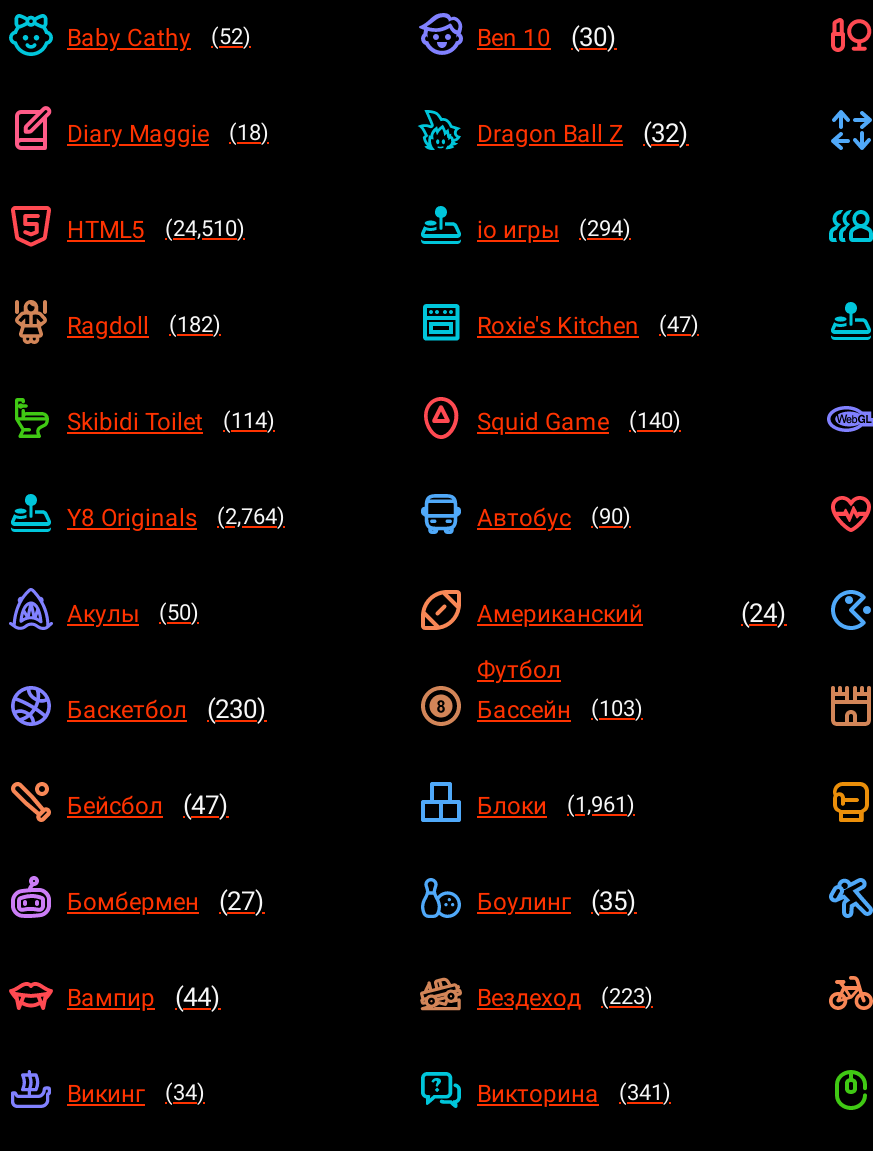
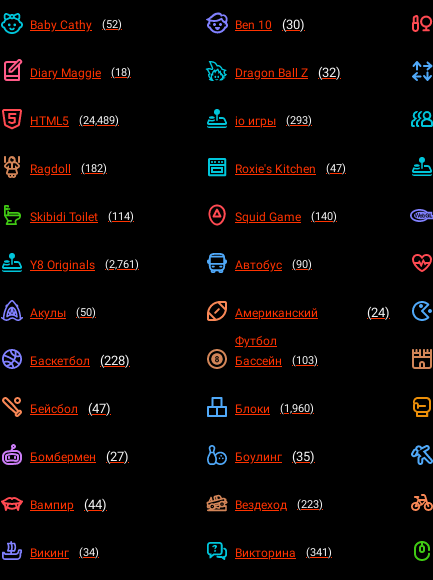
[67,216,237,244] HTML5 24,510 -> [30,114,115,128] HTML5 24,489
[587,216,623,242] 294 -> [290,114,308,127] 293
[67,504,277,532] Y8 Originals 2,764 -> [30,258,135,272] Y8 Originals 2,761
[67,694,257,724] Баскетбол 230 -> [30,353,125,368] Баскетбол 228
[477,792,627,820] Блоки 1,961 -> [235,402,310,416] Блоки 1,960

